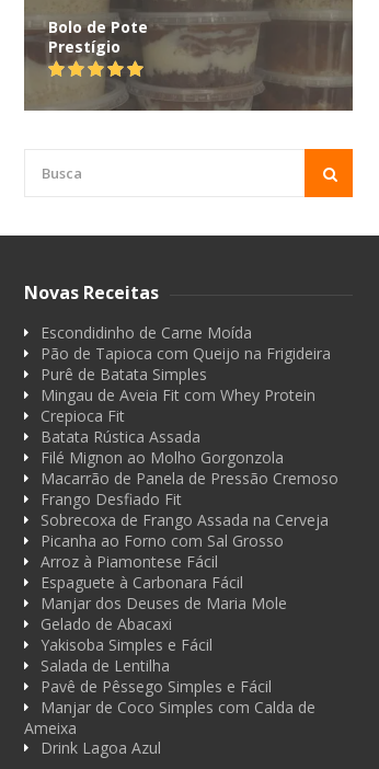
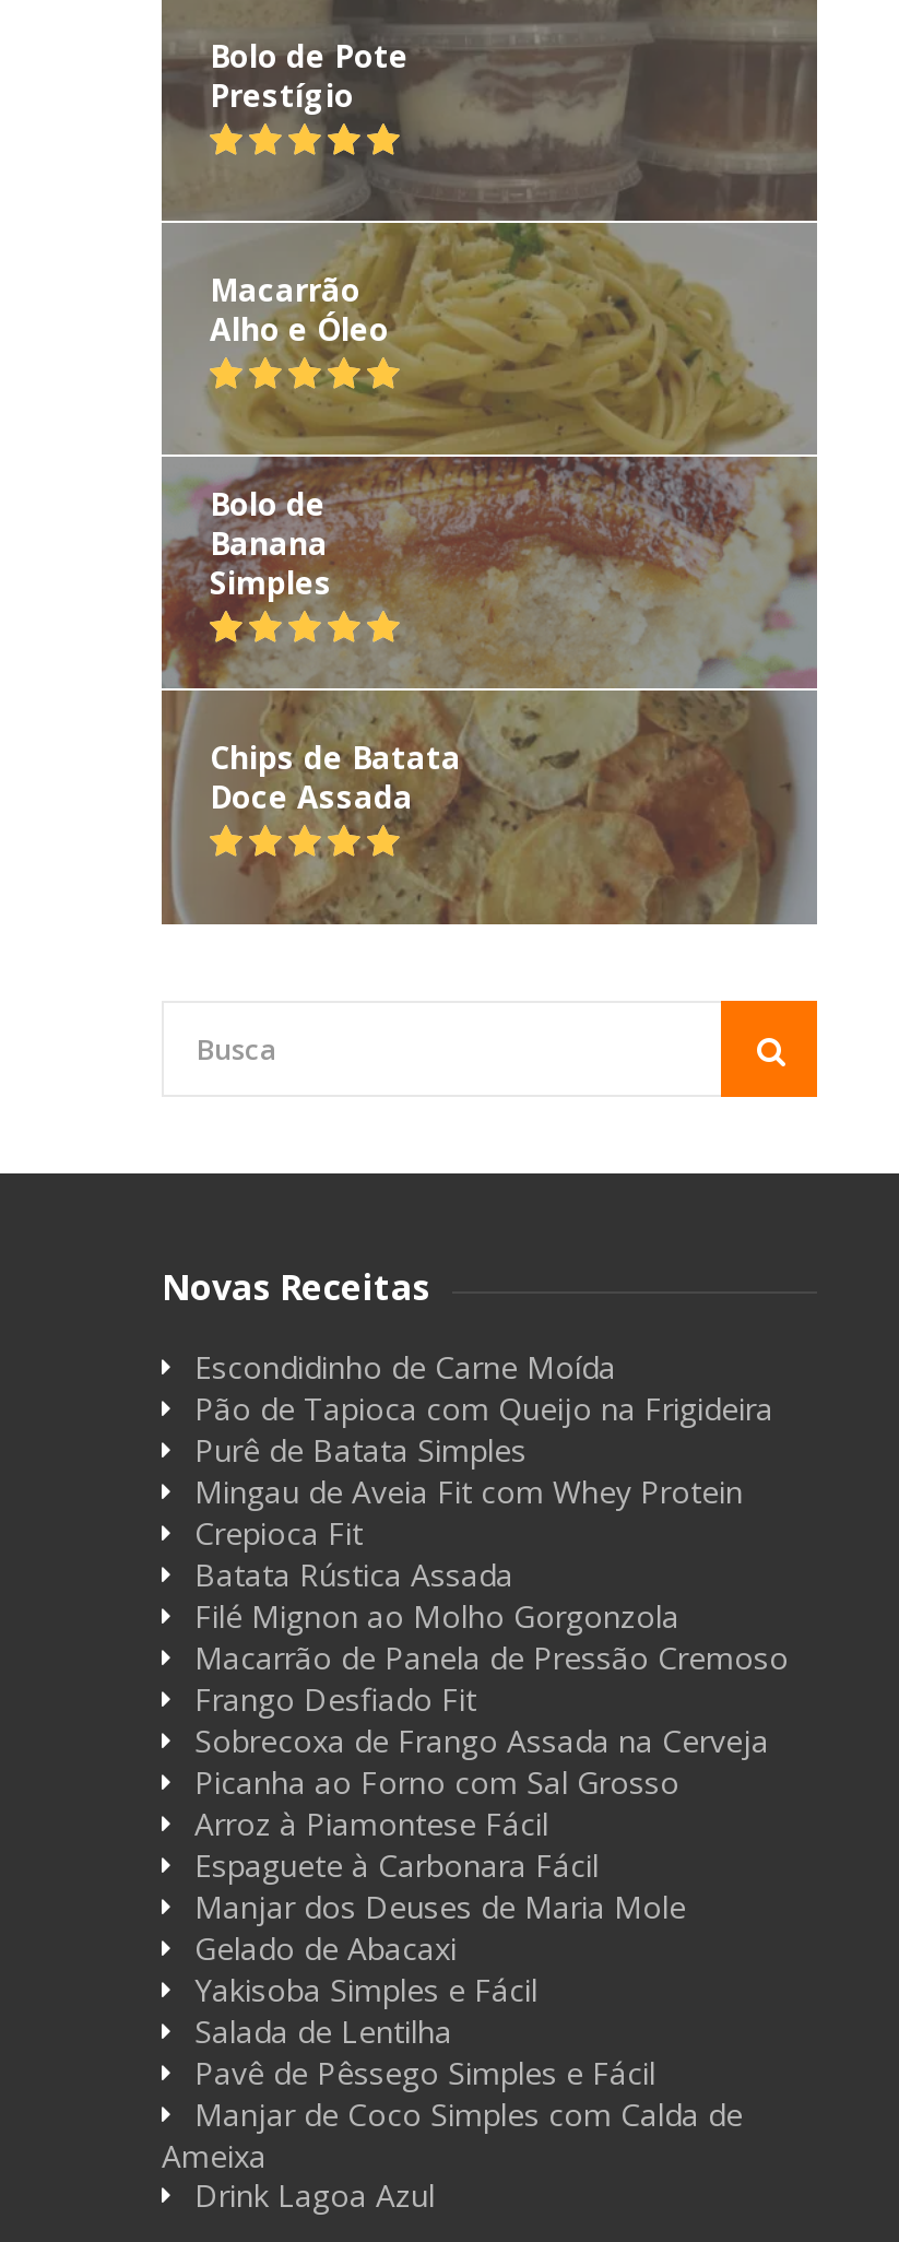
none -> [162,221,819,924] [image] | Macarrão | Alho e Óleo
none -> [210,483,332,603] Bolo de | Banana | Simples
none -> [210,737,461,818] Chips de Batata | Doce Assada

